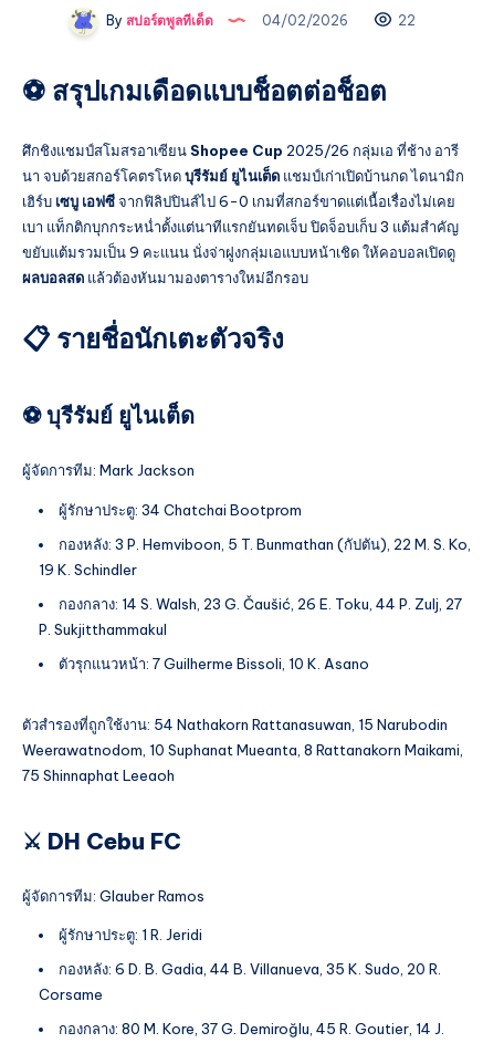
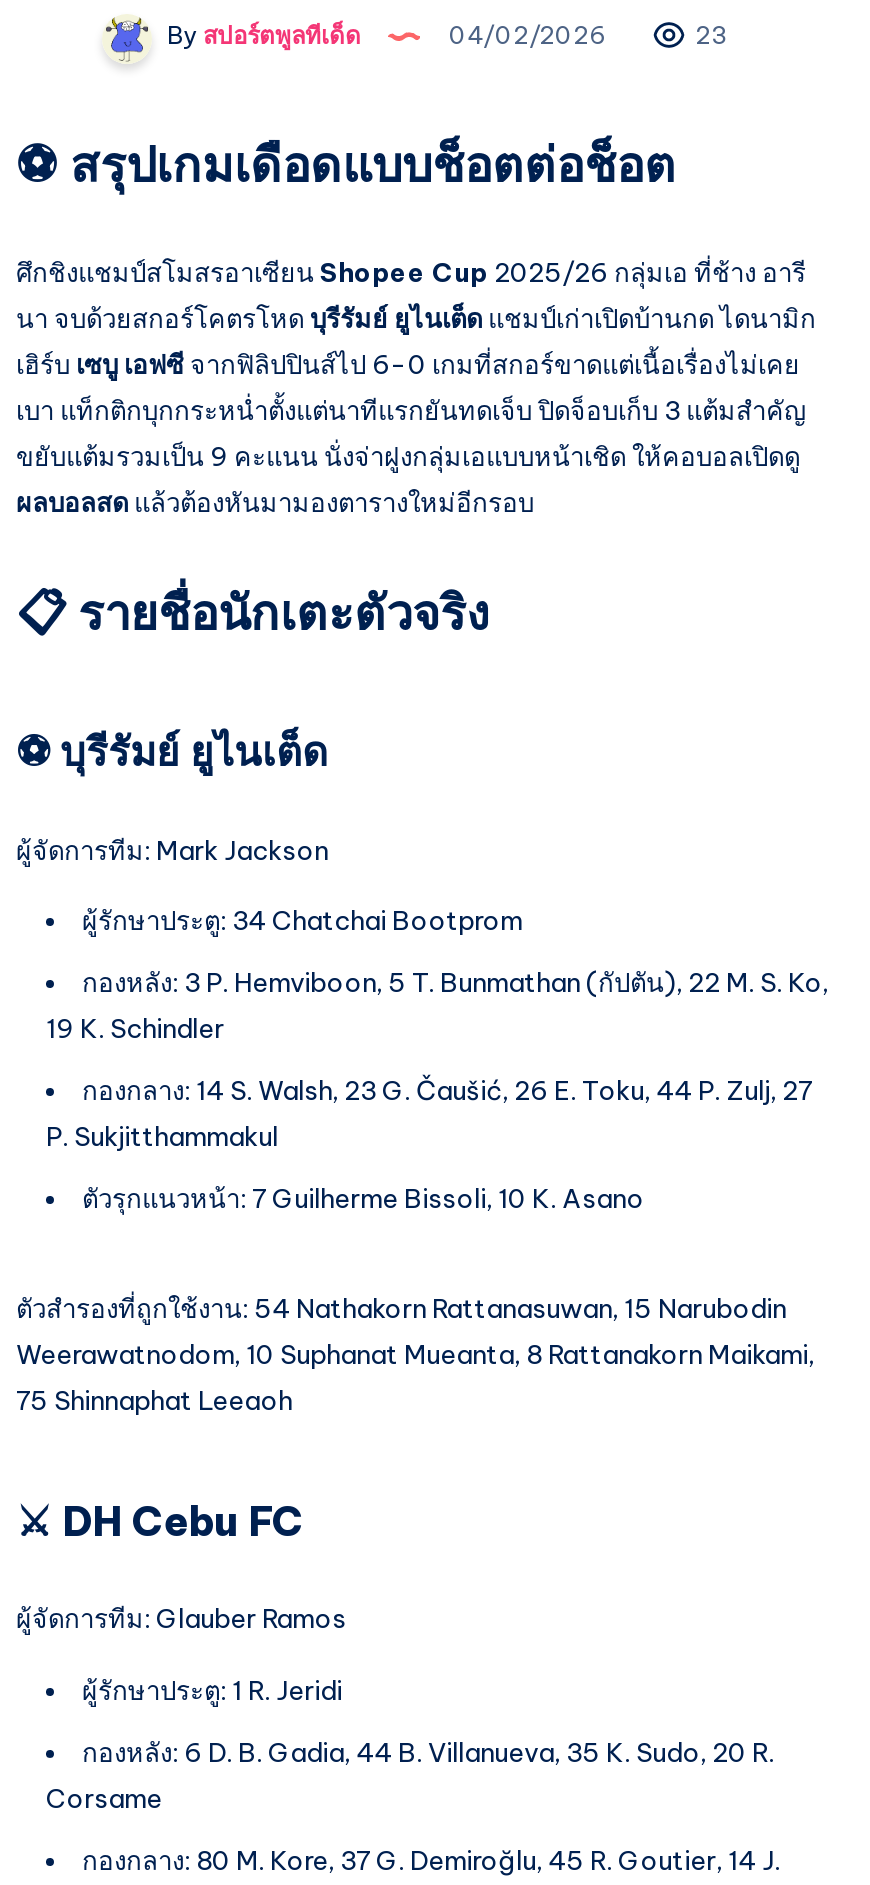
[394,12,415,28] 22 -> [689,20,727,50] 23

